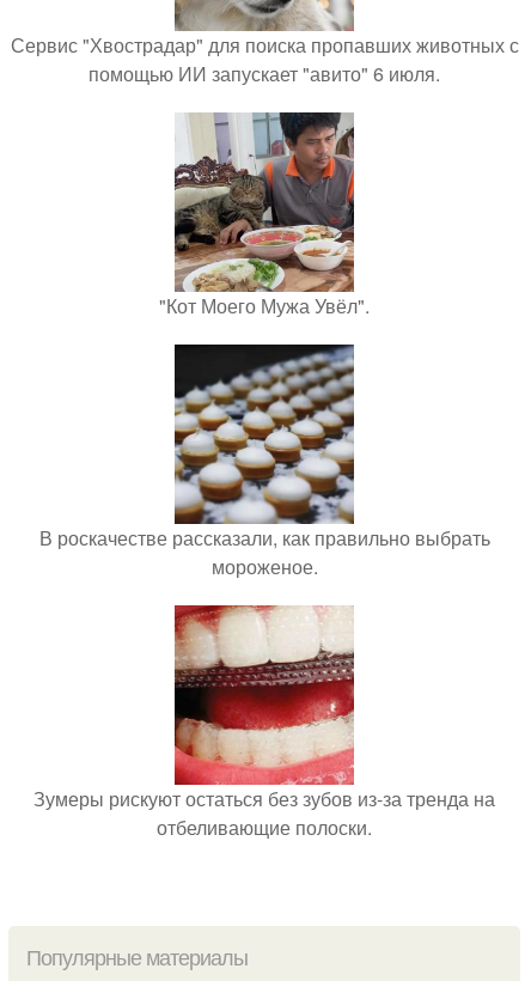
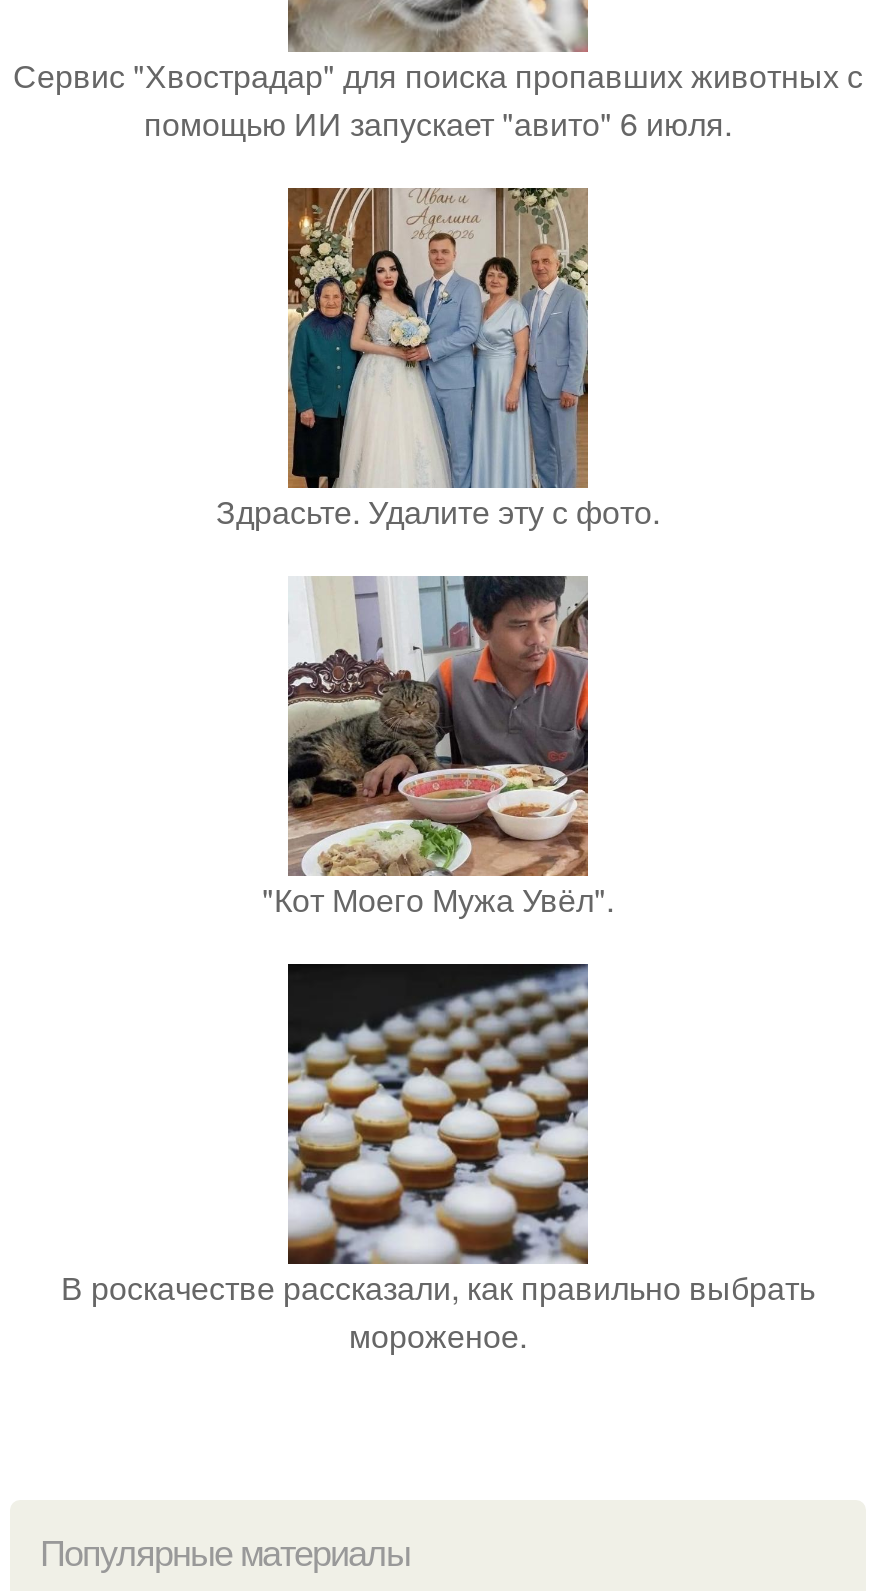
none -> [216,186,660,534] [image] | Здрасьте. Удалите эту с фото.
moved [39,111,490,580] -> [61,574,815,1358]: [image] | "Кот Моего Мужа Увёл". | В роскачестве рассказали, как правильно выбрать | мороженое.
[33,604,495,841] [image] | Зумеры рискуют остаться без зубов из-за тренда на | отбеливающие полоски. -> none

